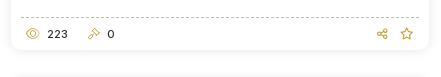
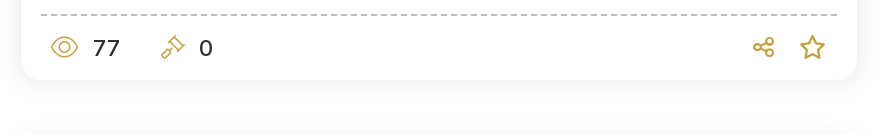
[47,26,68,40] 223 -> [93,33,121,61] 77

